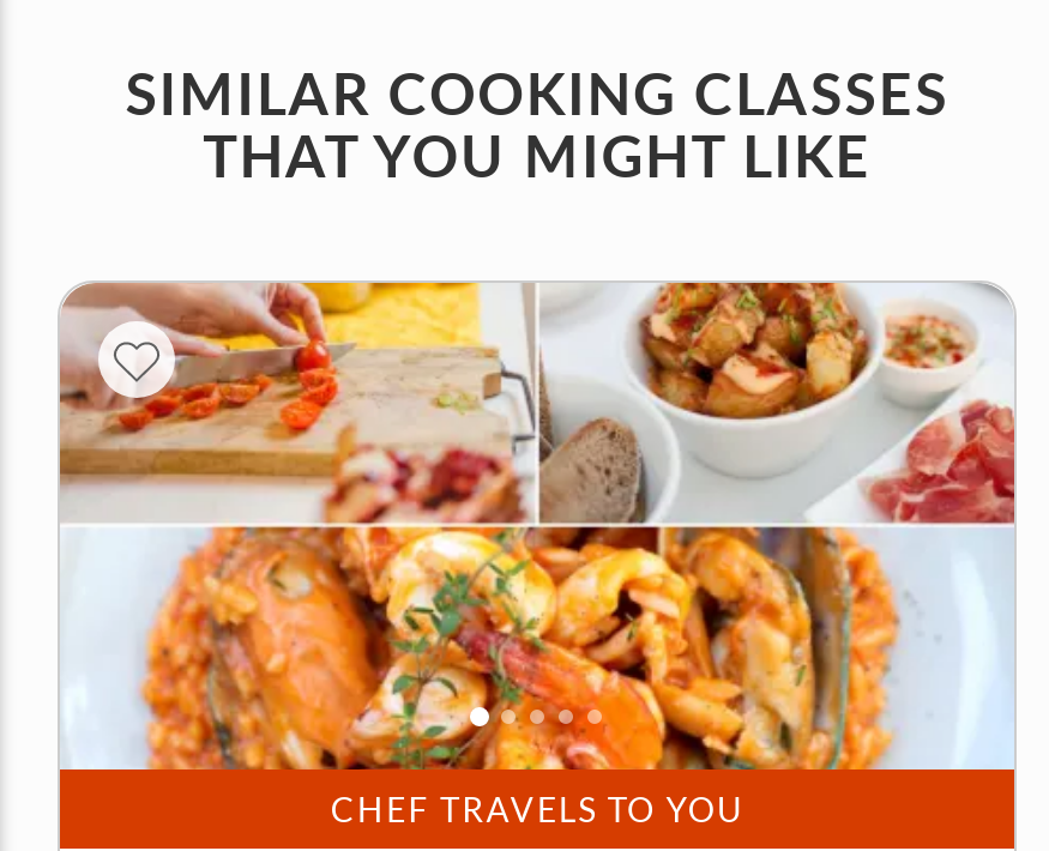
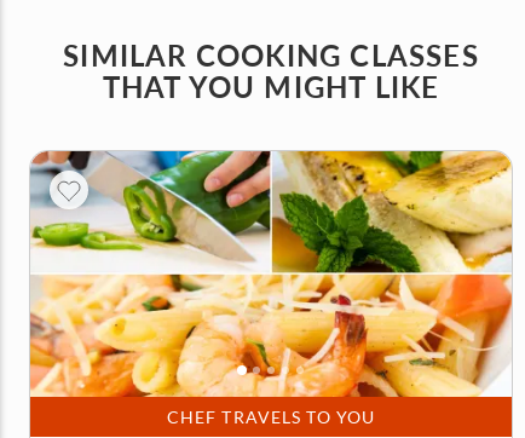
[58,280,1017,772] [image] -> [29,150,513,398] [image]

